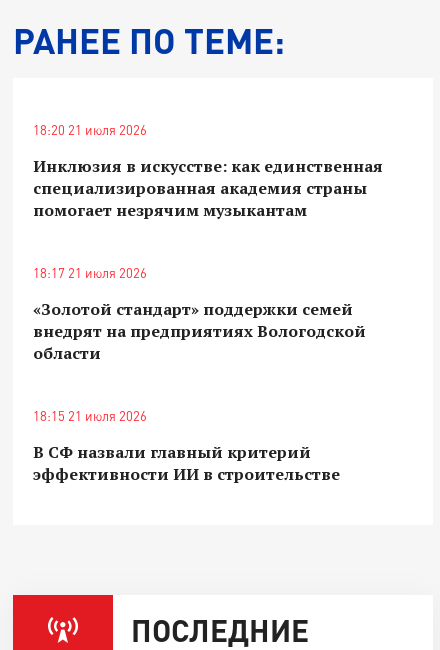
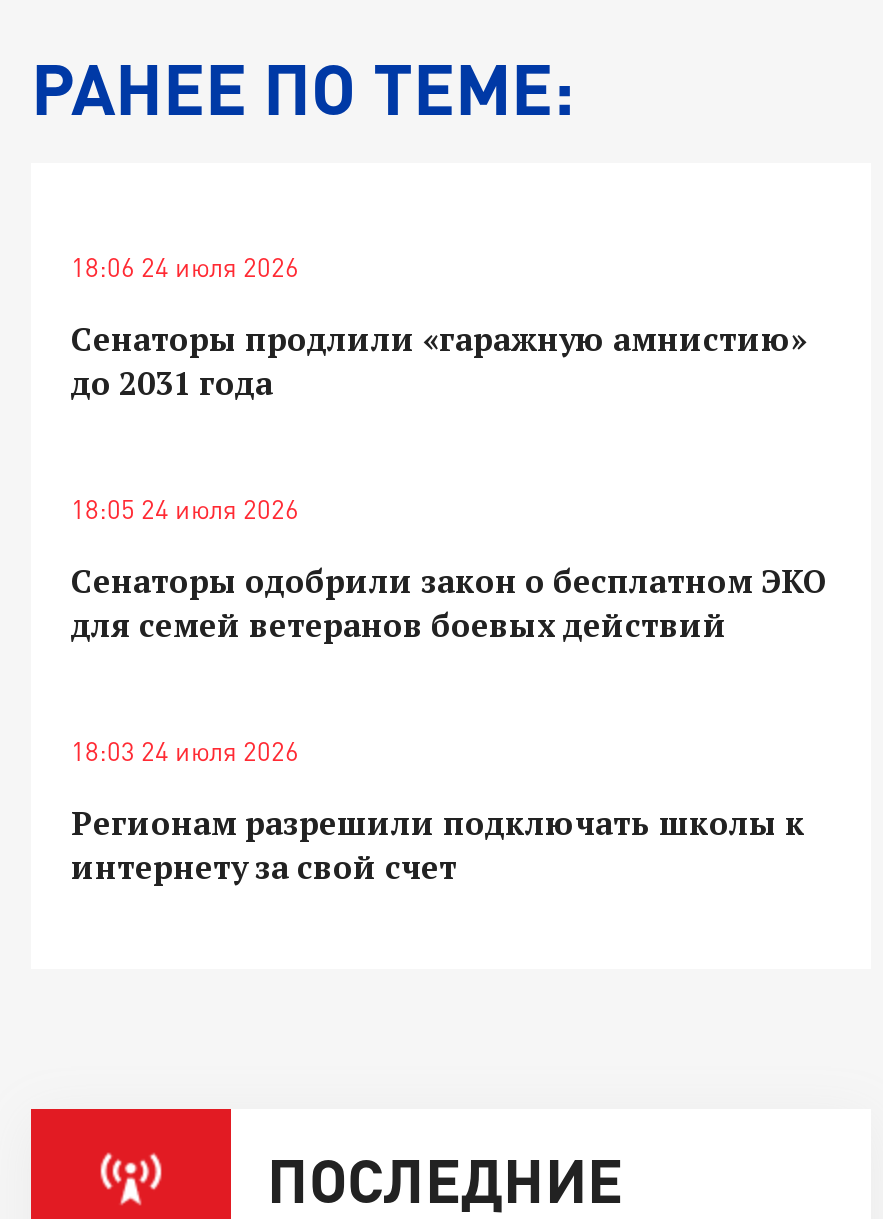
[33,122,147,138] 18:20 21 июля 2026 -> [71,251,299,283] 18:06 24 июля 2026
[33,155,383,221] Инклюзия в искусстве: как единственная | специализированная академия страны | помогает незрячим музыкантам -> [71,317,807,405] Сенаторы продлили «гаражную амнистию» | до 2031 года
[33,265,147,281] 18:17 21 июля 2026 -> [71,493,299,525] 18:05 24 июля 2026
[33,298,366,364] «Золотой стандарт» поддержки семей | внедрят на предприятиях Вологодской | области -> [71,559,827,647] Сенаторы одобрили закон о бесплатном ЭКО | для семей ветеранов боевых действий
[33,408,147,424] 18:15 21 июля 2026 -> [71,735,299,767] 18:03 24 июля 2026
[33,441,340,485] В СФ назвали главный критерий | эффективности ИИ в строительстве -> [71,801,805,889] Регионам разрешили подключать школы к | интернету за свой счет

